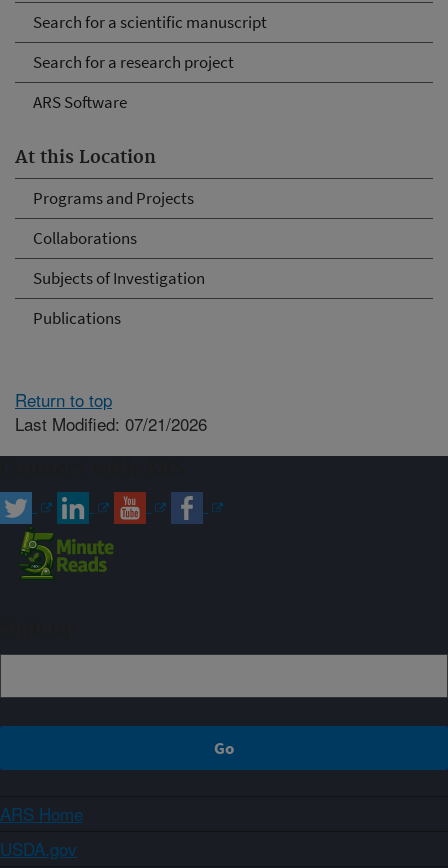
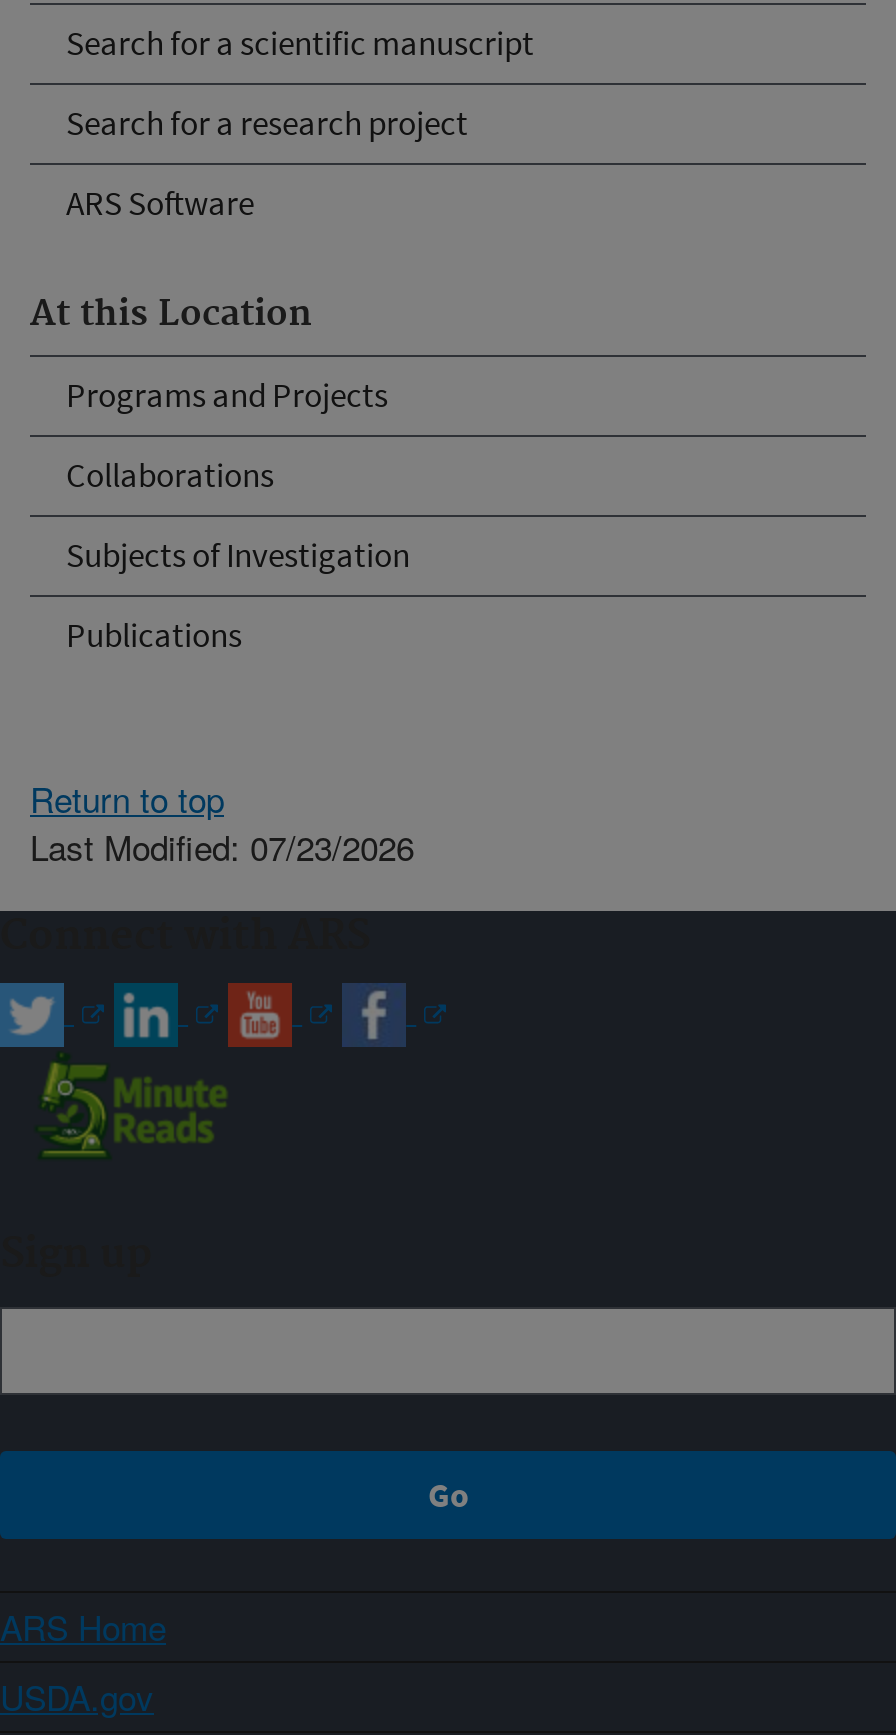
[15,410,207,435] Last Modified: 07/21/2026 -> [30,820,414,870] Last Modified: 07/23/2026

